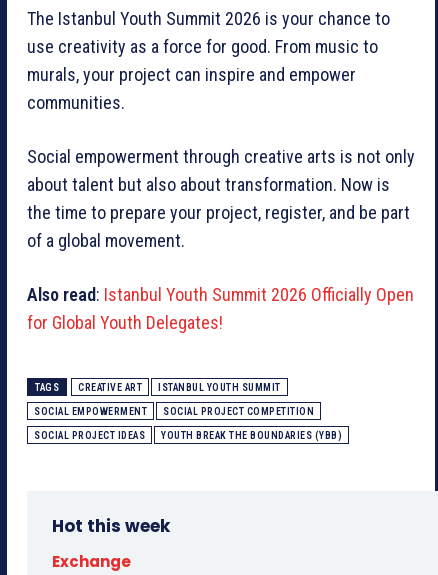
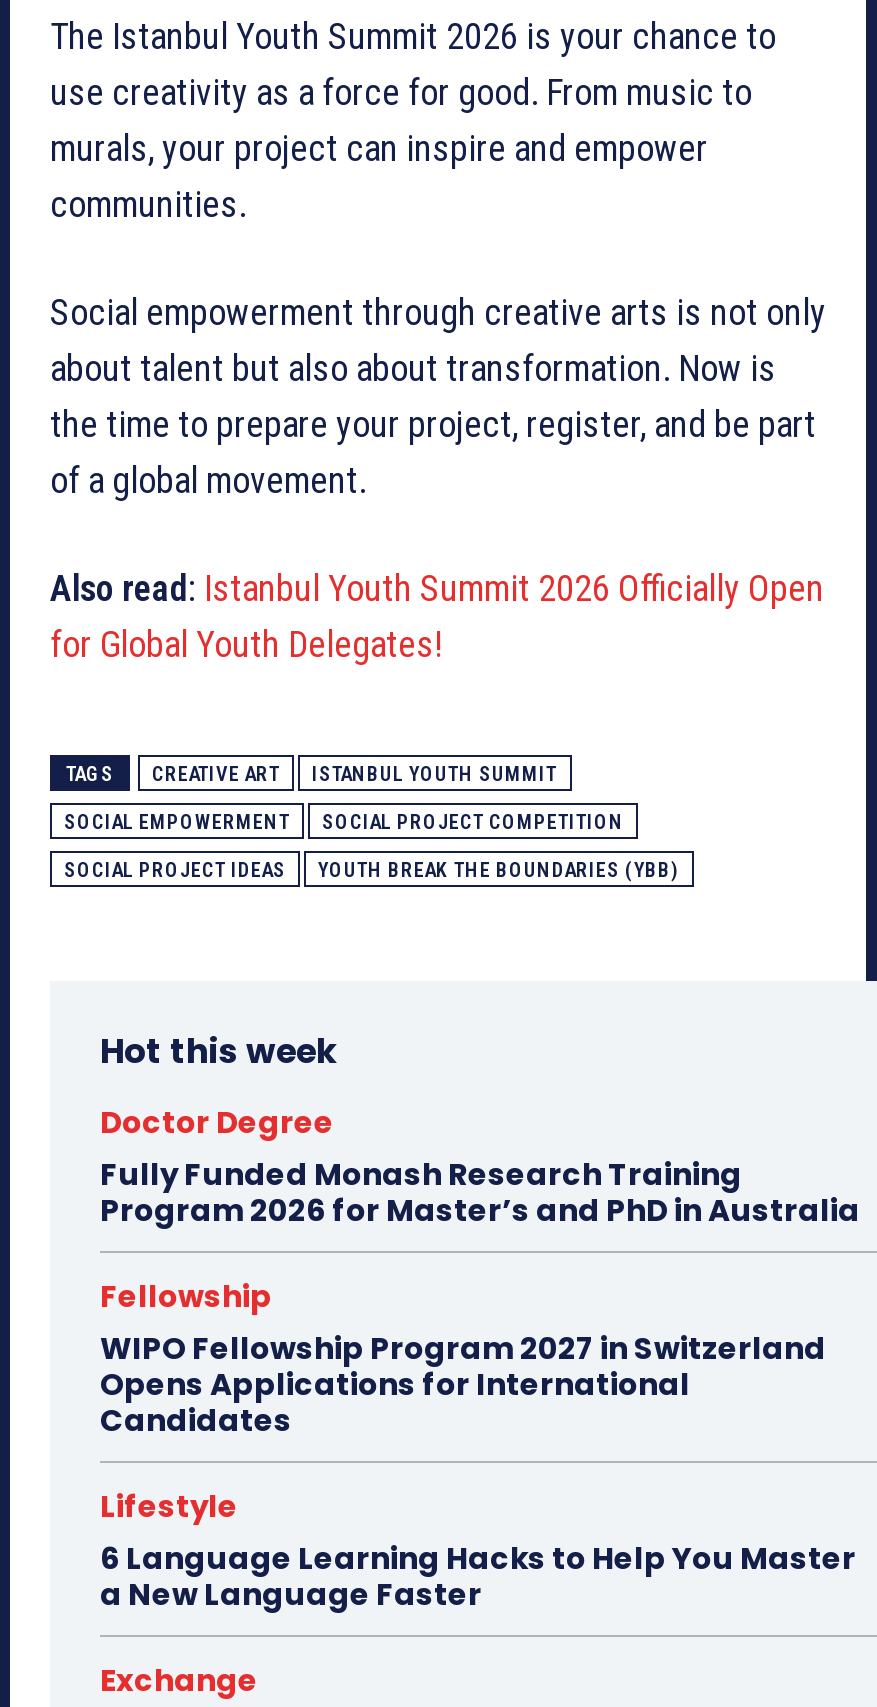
none -> [100,1100,860,1614] Doctor Degree | Fully Funded Monash Research Training | Program 2026 for Master’s and PhD in Australia | Fellowship | WIPO Fellowship Program 2027 in Switzerland | Opens Applications for International | Candidates | Lifestyle | 6 Language Learning Hacks to Help You Master | a New Language Faster

